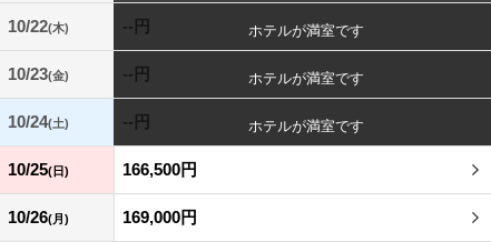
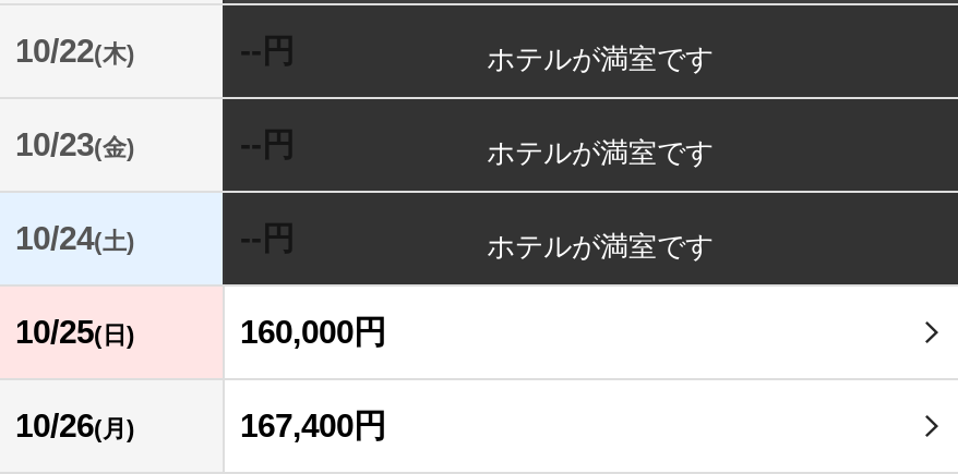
[122,160,197,179] 166,500円 -> [240,312,386,349] 160,000円
[122,207,197,226] 169,000円 -> [240,406,386,443] 167,400円

